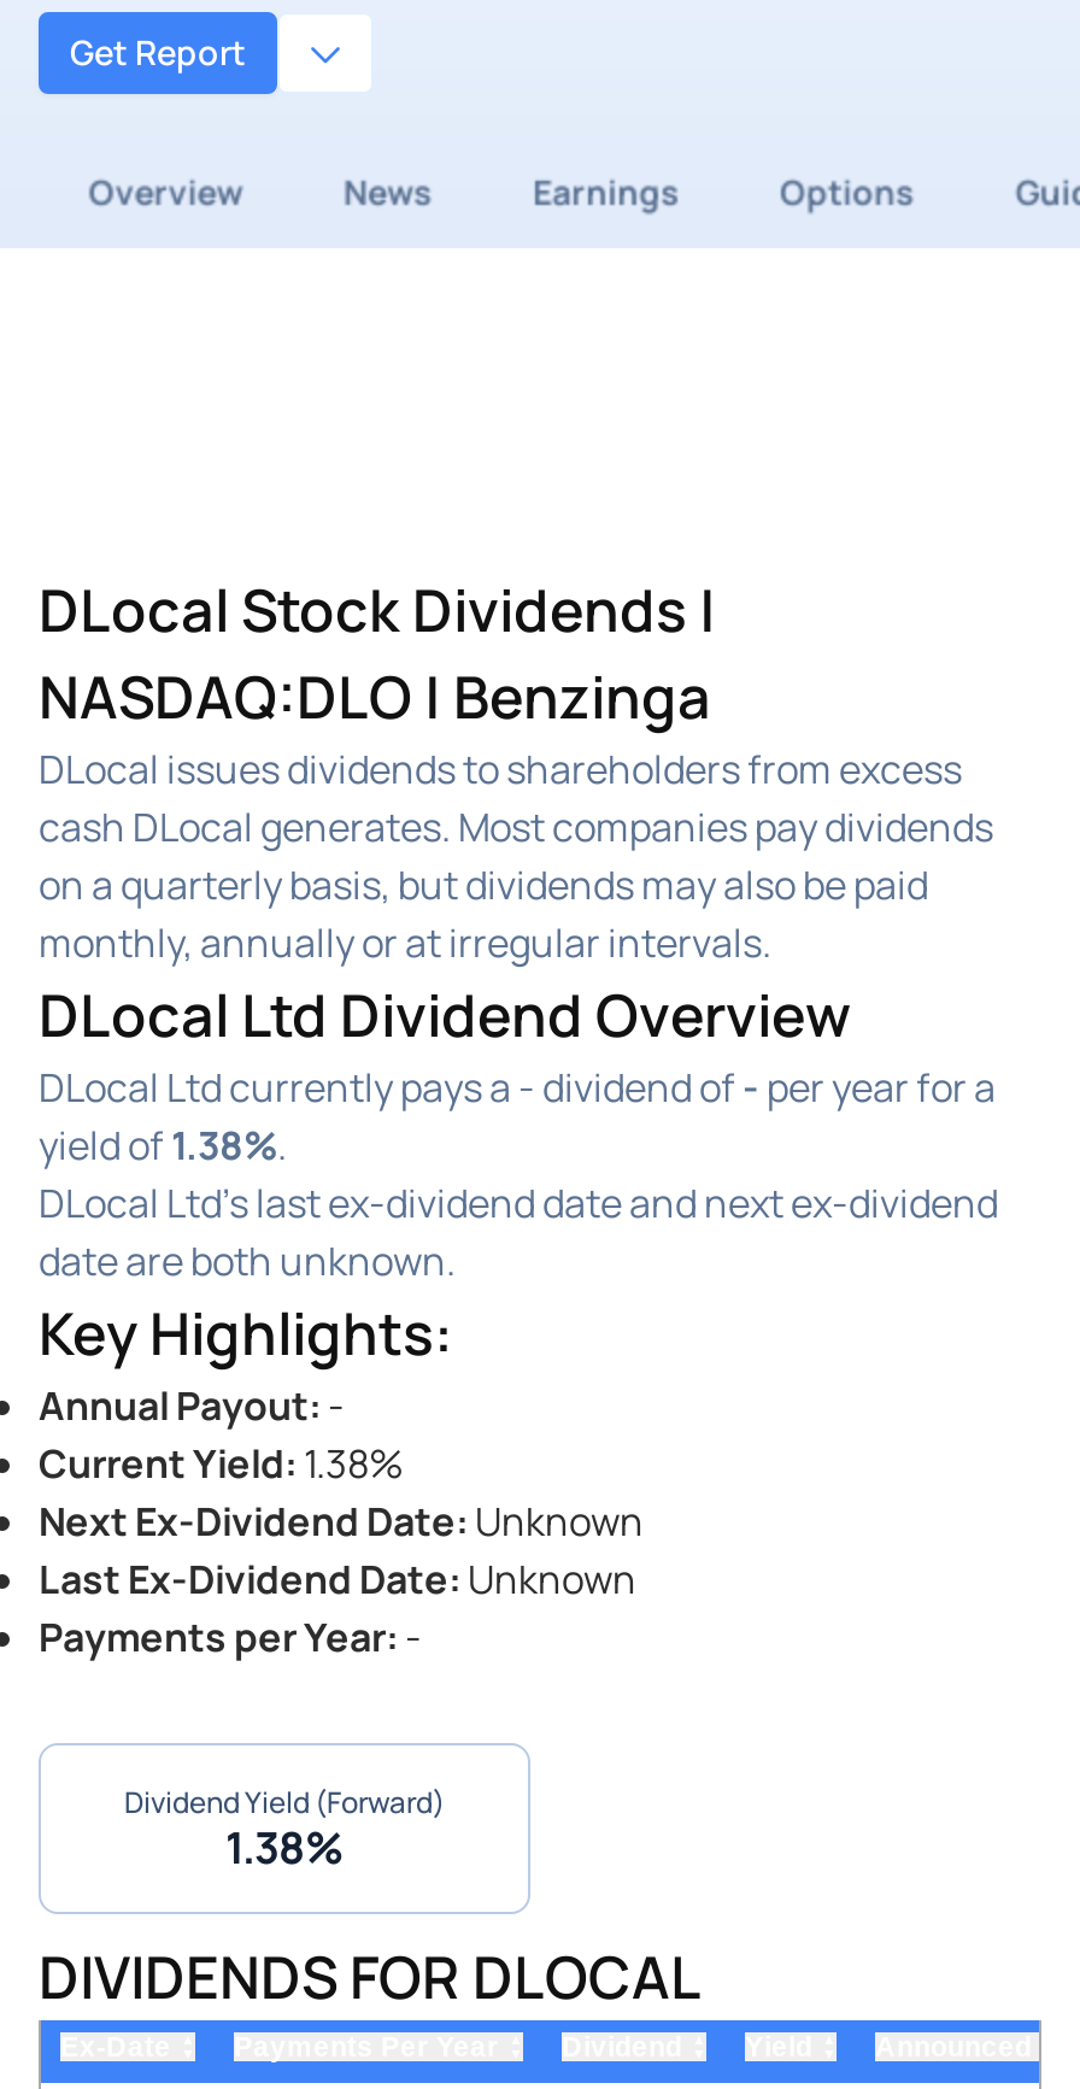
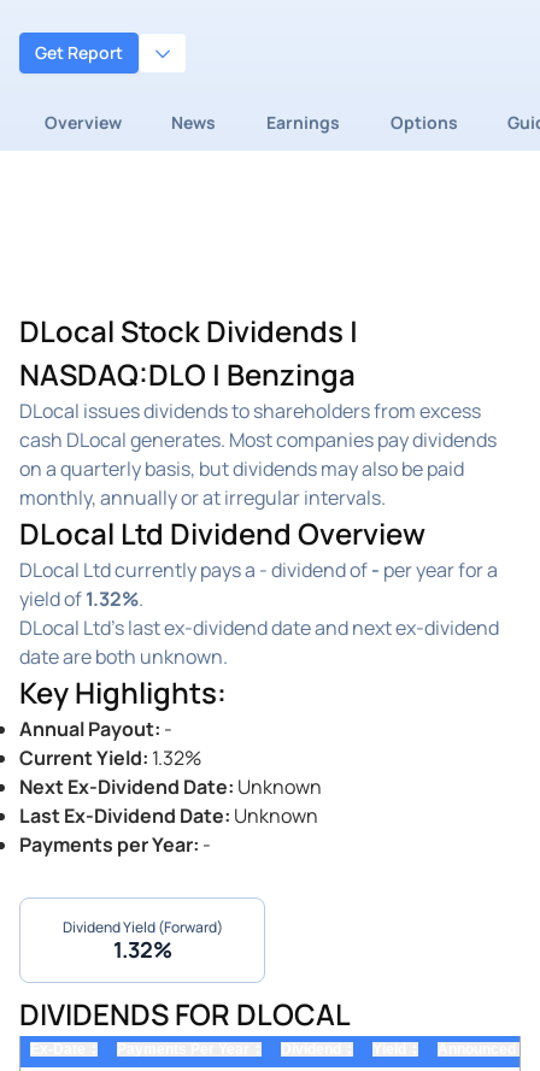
[39,1118,287,1171] yield of 1.38%. -> [19,585,143,612] yield of 1.32%.
[39,1436,403,1489] Current Yield: 1.38% -> [19,744,201,771] Current Yield: 1.32%
[225,1817,344,1875] 1.38% -> [113,935,172,964] 1.32%

